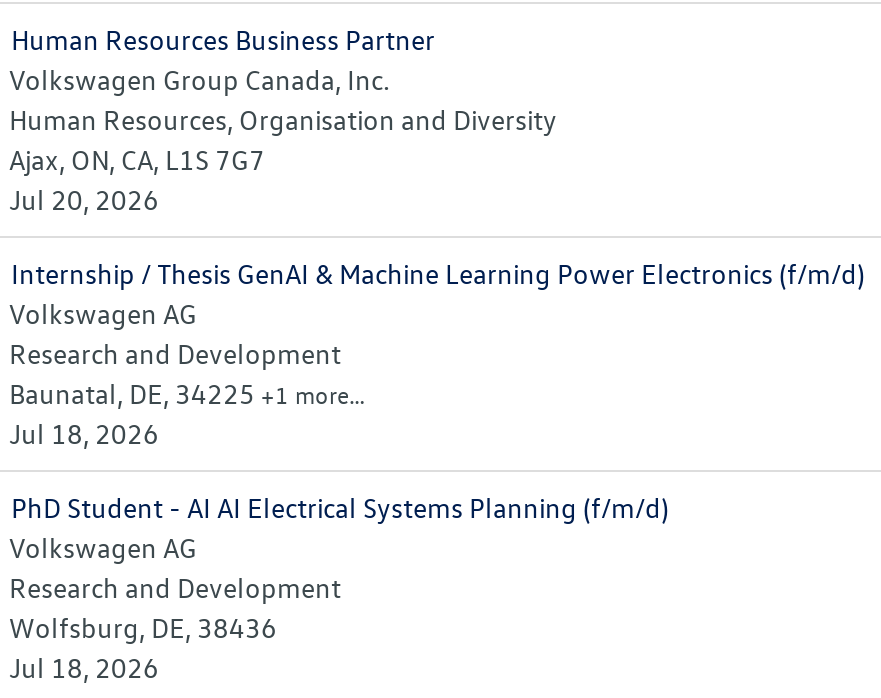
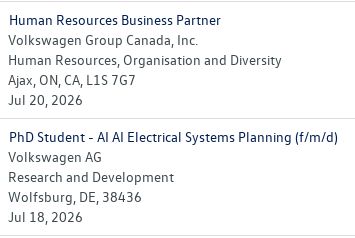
[9,256,865,450] Internship / Thesis GenAI & Machine Learning Power Electronics (f/m/d) | Volkswagen AG | Research and Development | Baunatal, DE, 34225 +1 more… | Jul 18, 2026 -> none

